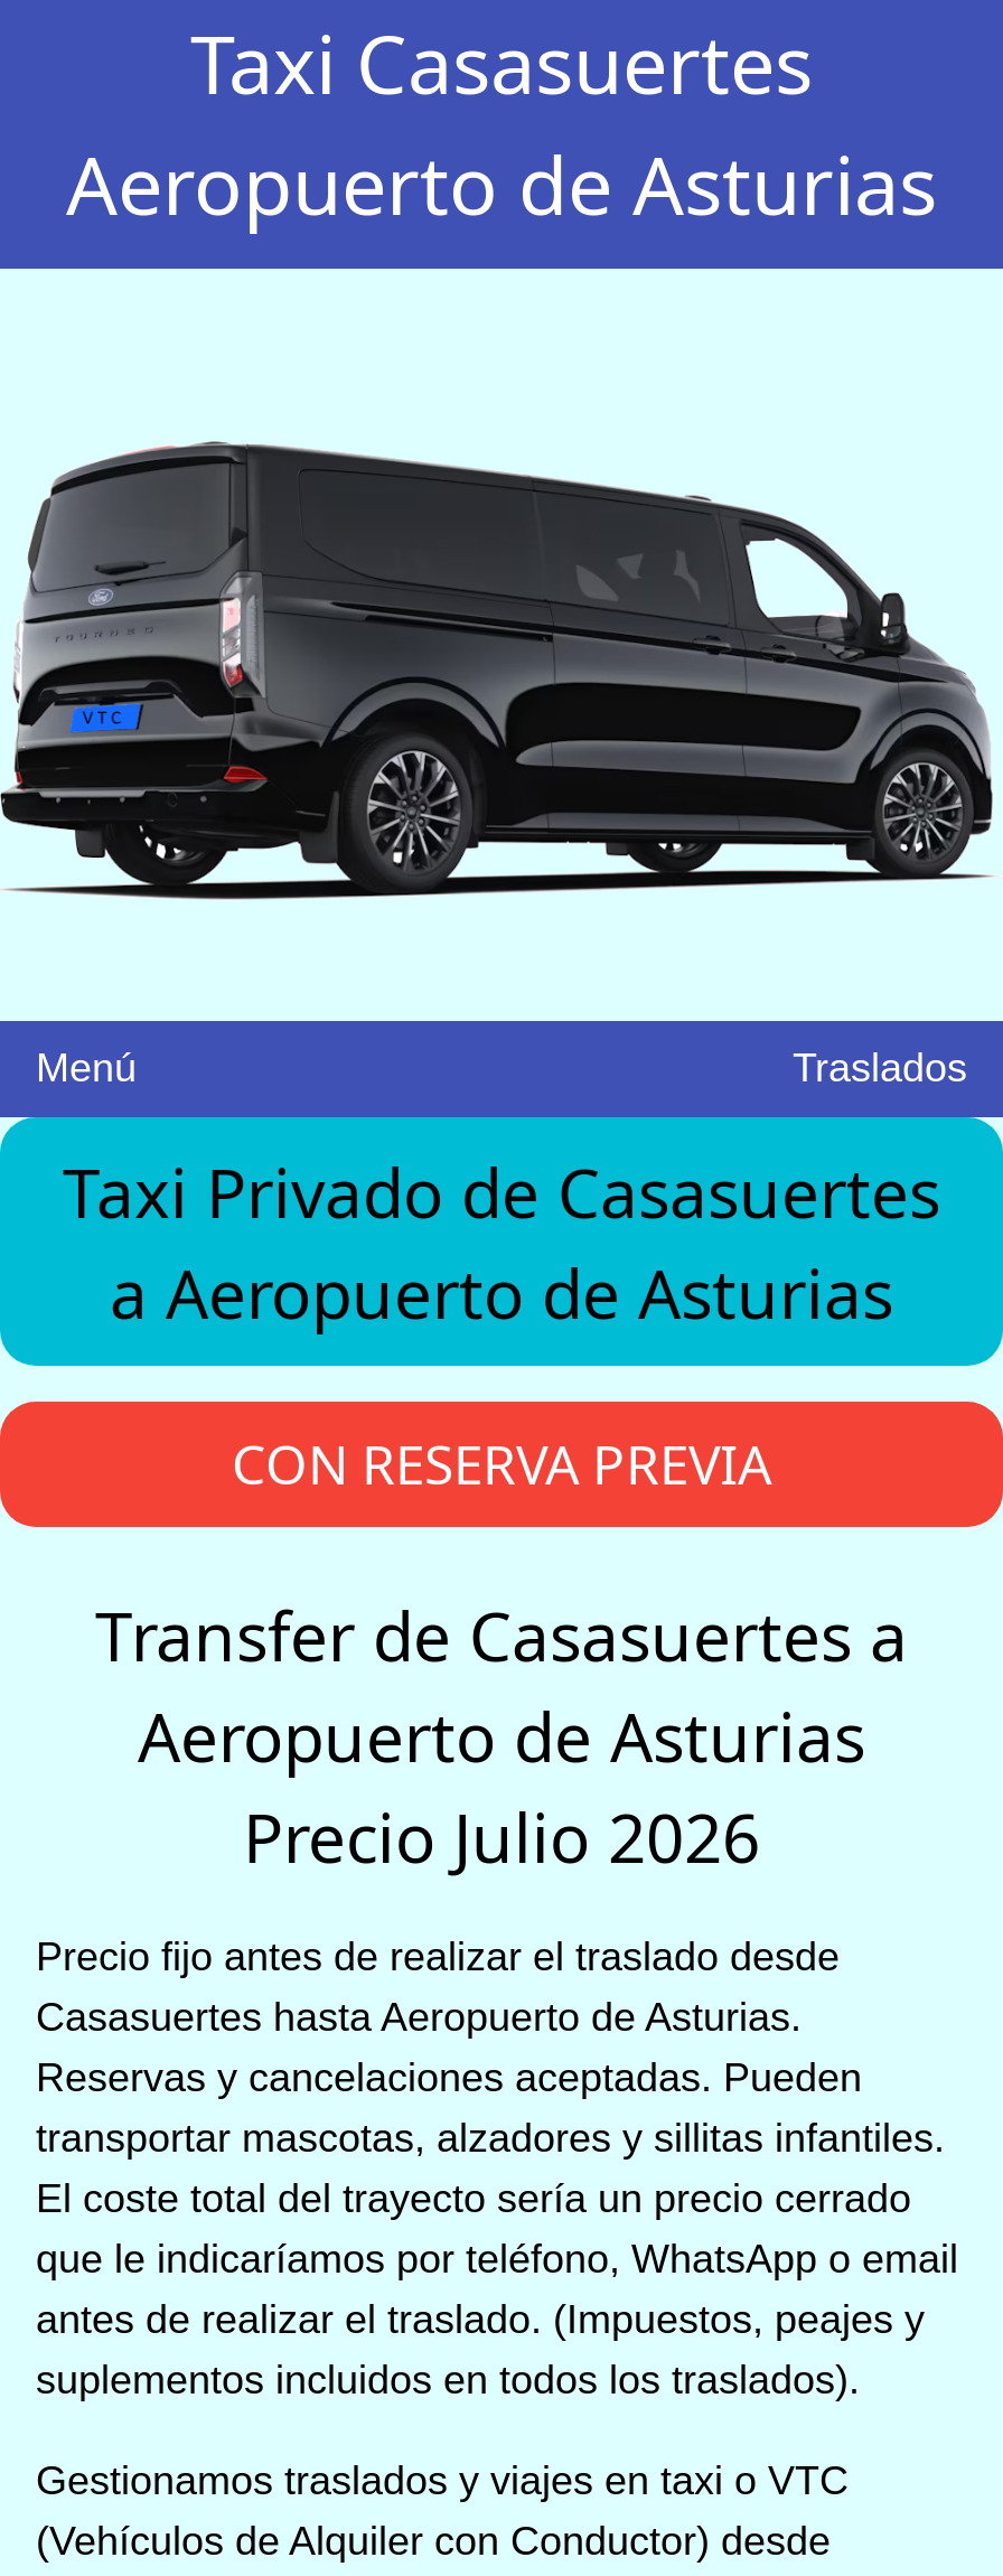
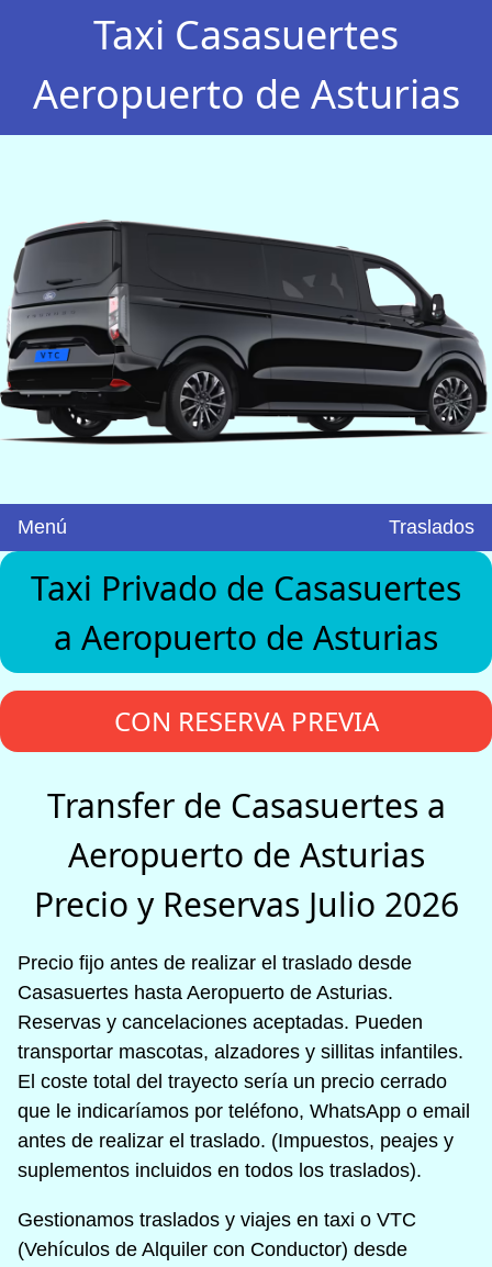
[243,1792,760,1883] Precio Julio 2026 -> [33,882,459,927] Precio y Reservas Julio 2026

